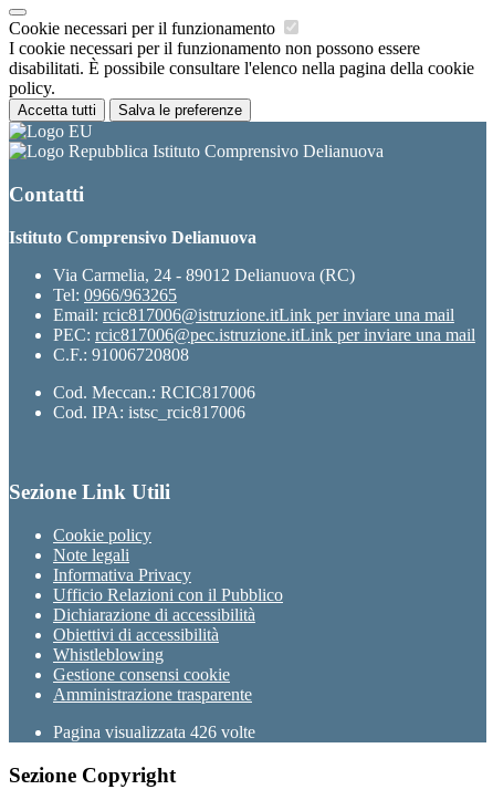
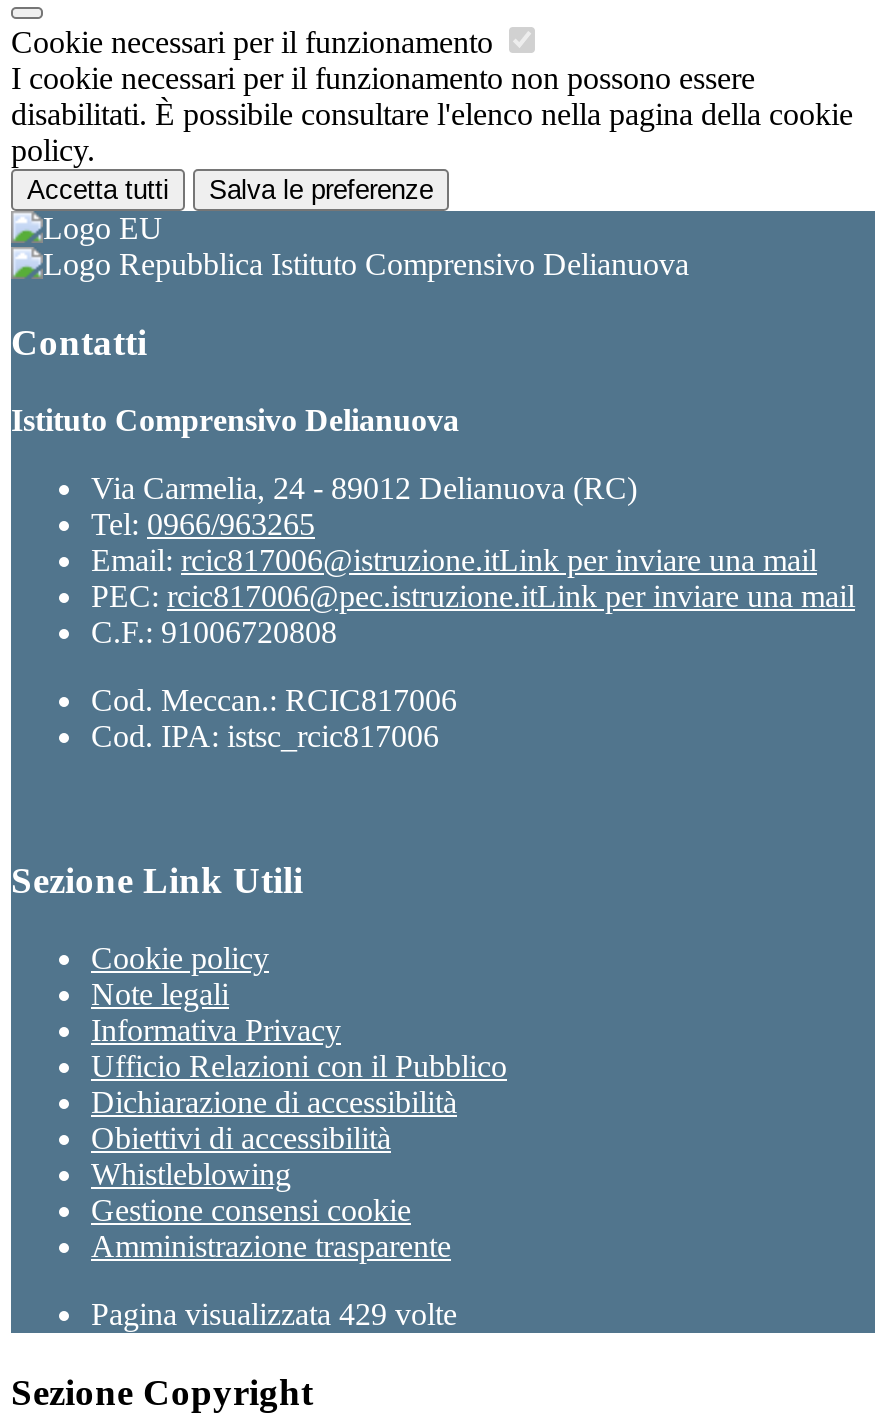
[53,723,255,741] Pagina visualizzata 426 volte -> [91,1297,457,1331] Pagina visualizzata 429 volte

